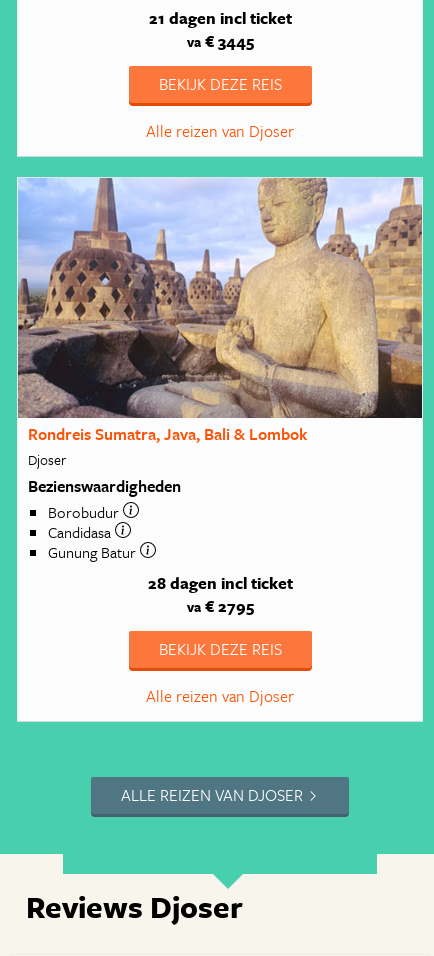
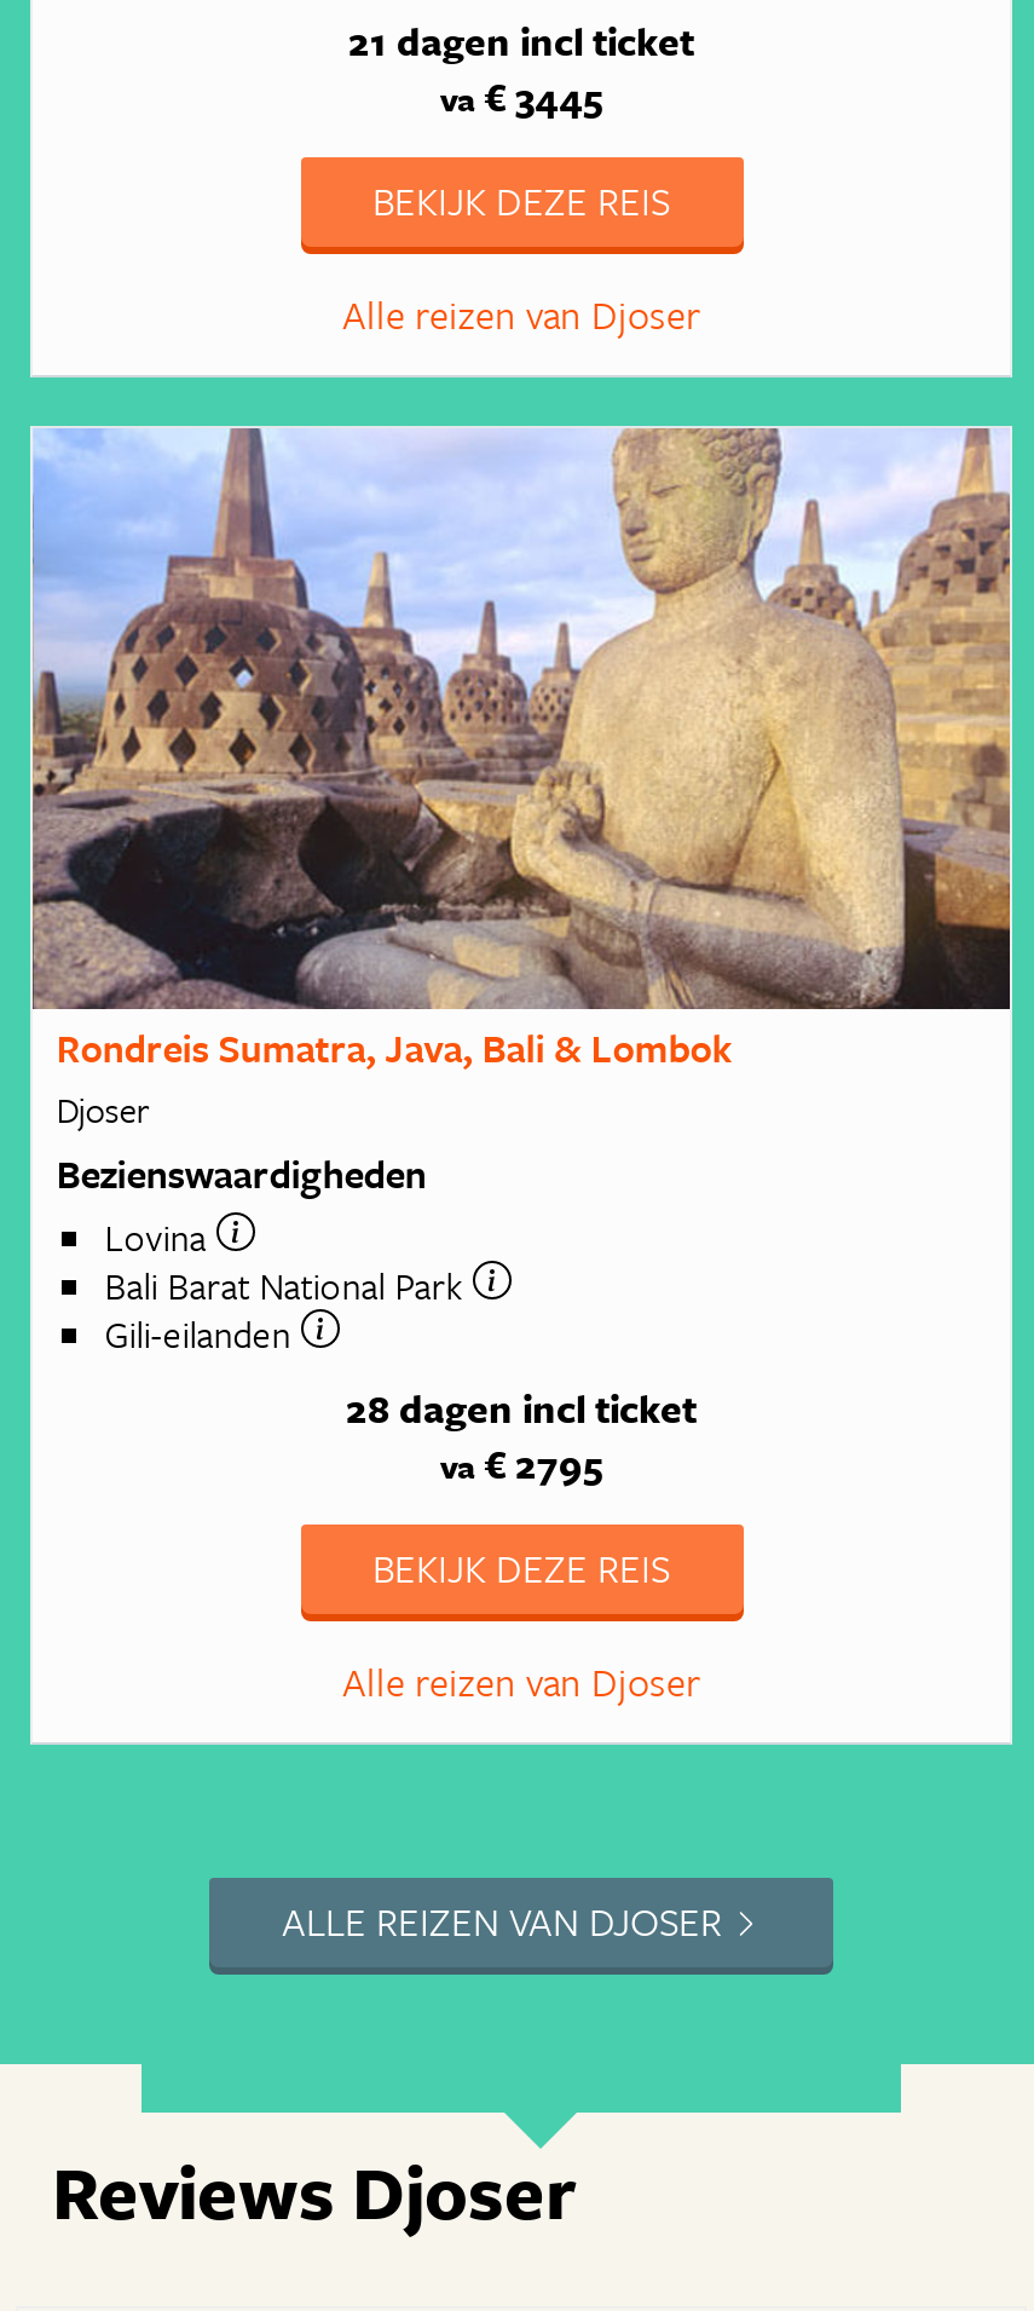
[48,500,140,562] Borobudur | Candidasa | Gunung Batur -> [105,1209,472,1359] Lovina | Bali Barat National Park | Gili-eilanden

